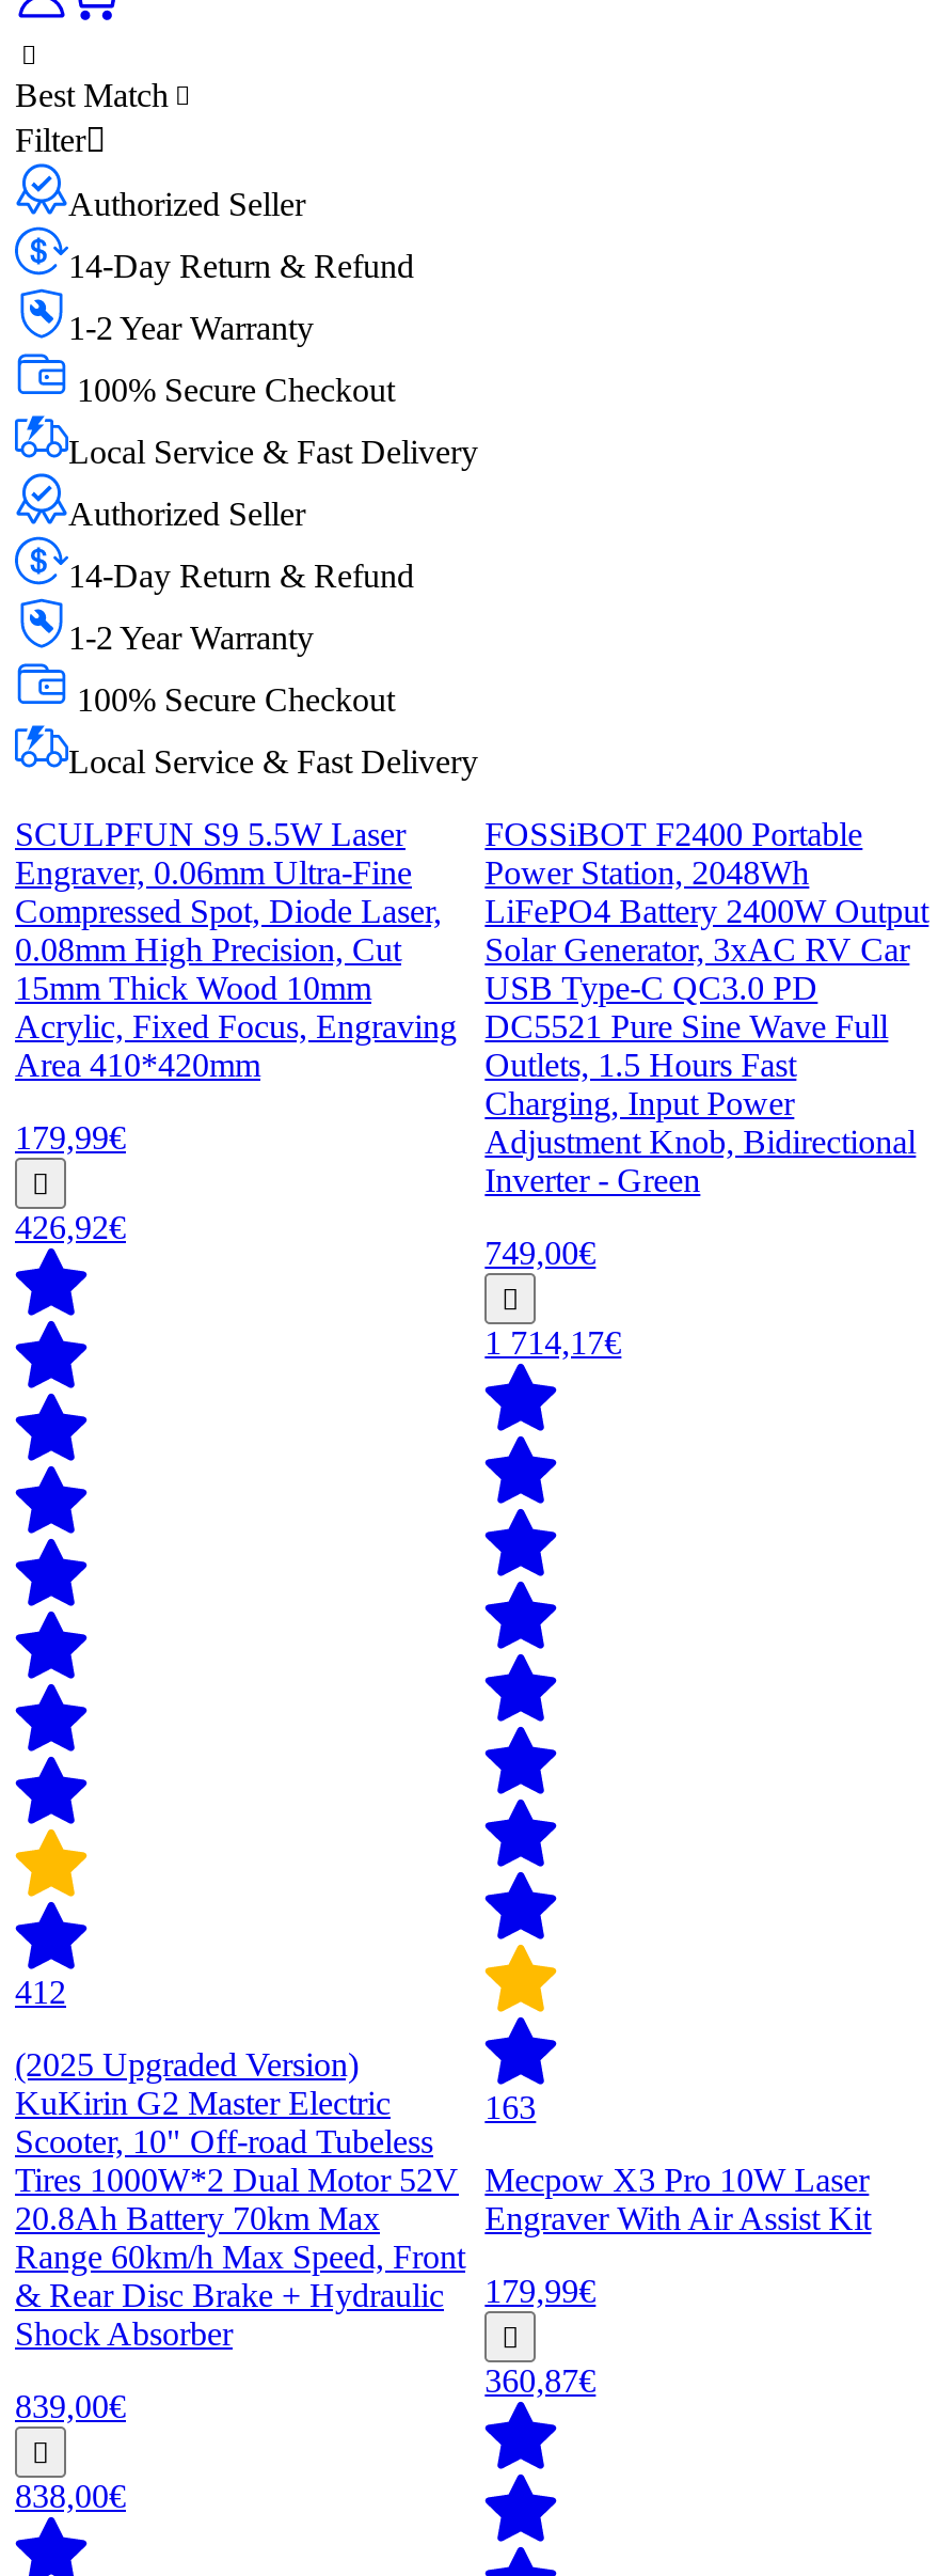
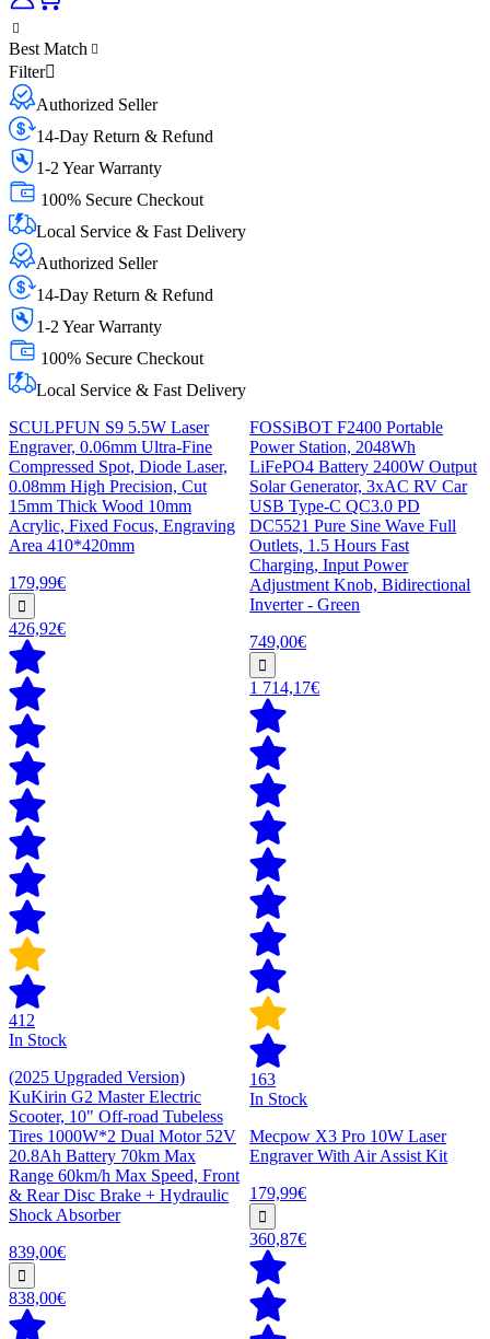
none -> [9,1030,67,1049] In Stock
none -> [250,1089,308,1108] In Stock

